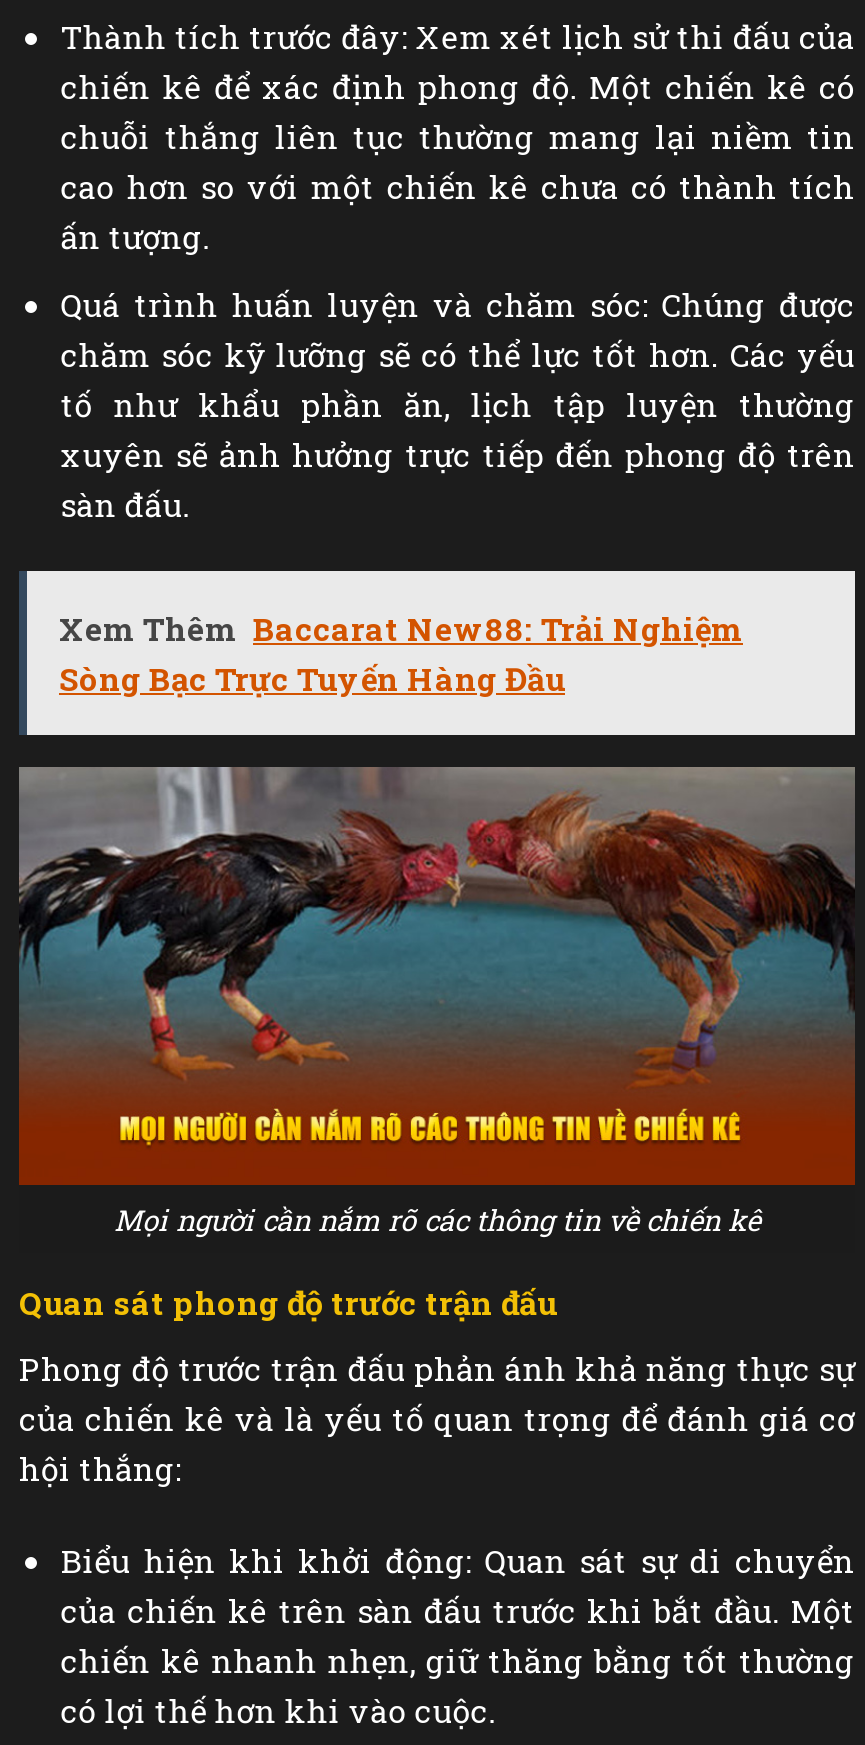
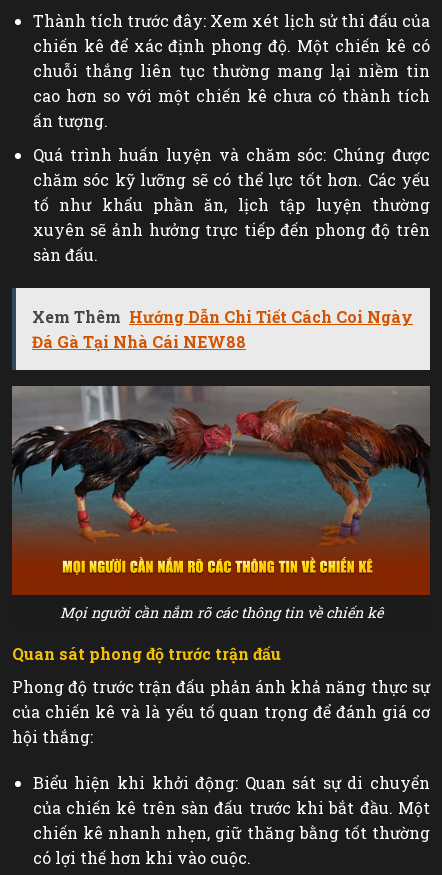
[59,607,743,699] Xem Thêm Baccarat New88: Trải Nghiệm | Sòng Bạc Trực Tuyến Hàng Đầu -> [32,306,413,352] Xem Thêm Hướng Dẫn Chi Tiết Cách Coi Ngày | Đá Gà Tại Nhà Cái NEW88

